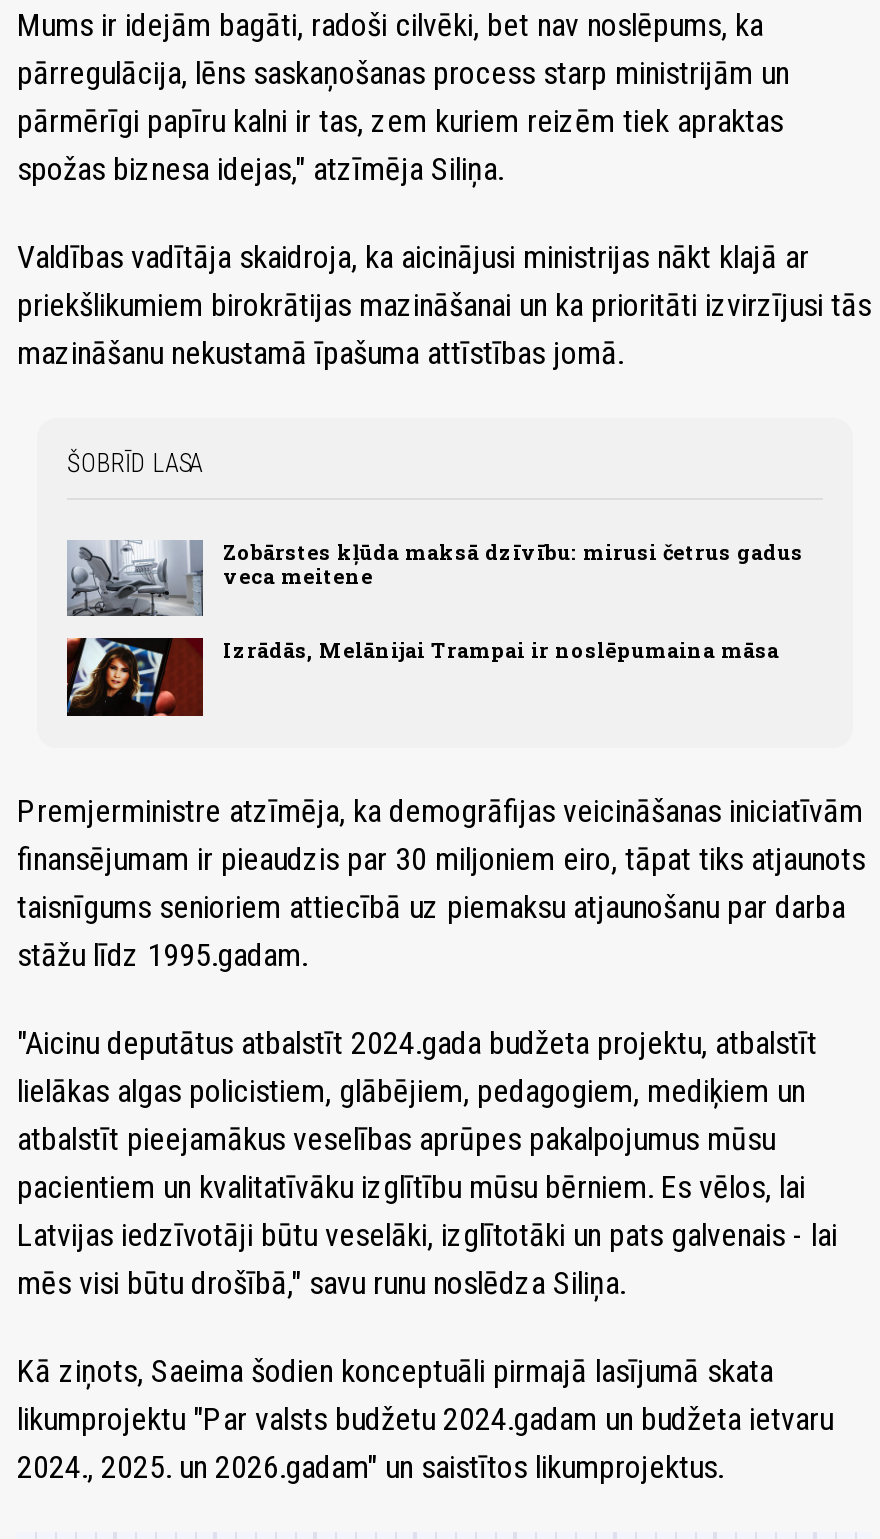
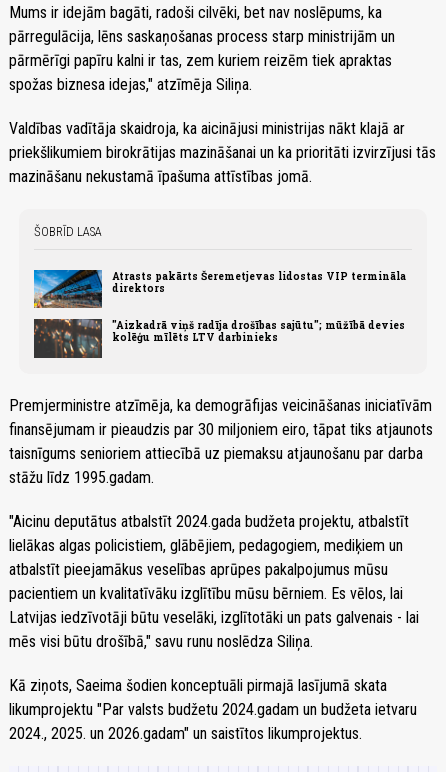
[65,538,803,618] [image] | Zobārstes kļūda maksā dzīvību: mirusi četrus gadus | veca meitene -> [33,269,406,309] [image] | Atrasts pakārts Šeremetjevas lidostas VIP termināla | direktors
[65,636,779,718] [image] | Izrādās, Melānijai Trampai ir noslēpumaina māsa -> [33,318,405,359] [image] | "Aizkadrā viņš radīja drošības sajūtu"; mūžībā devies | kolēģu mīlēts LTV darbinieks

